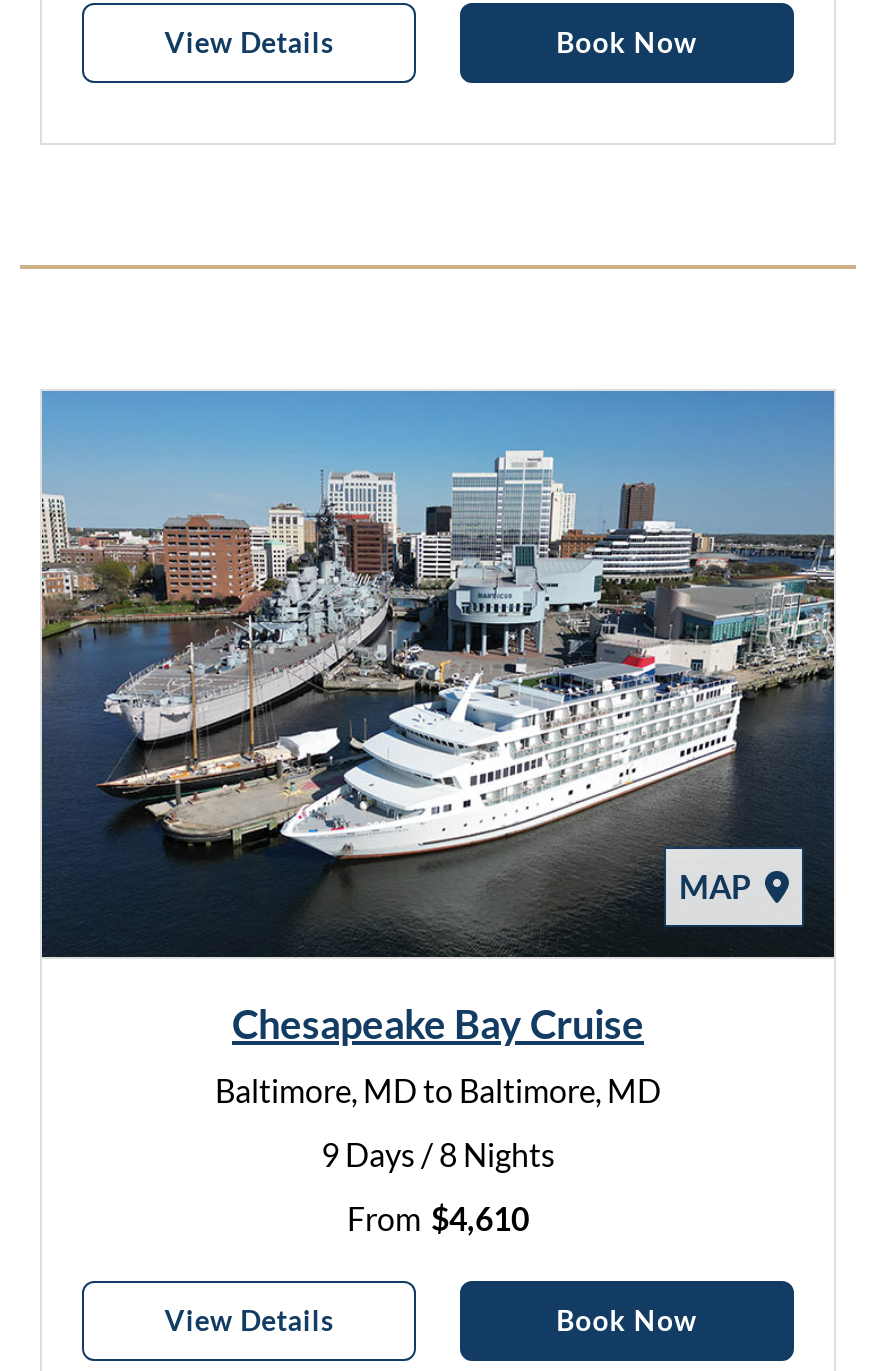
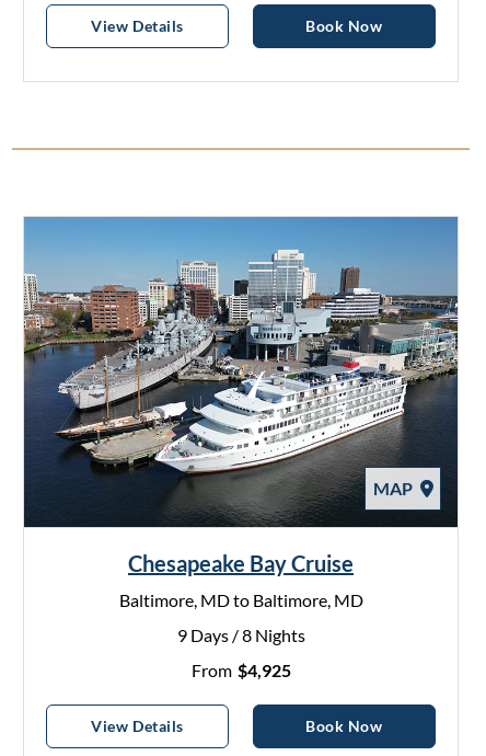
[347,1198,529,1236] From $4,610 -> [191,659,291,680] From $4,925

